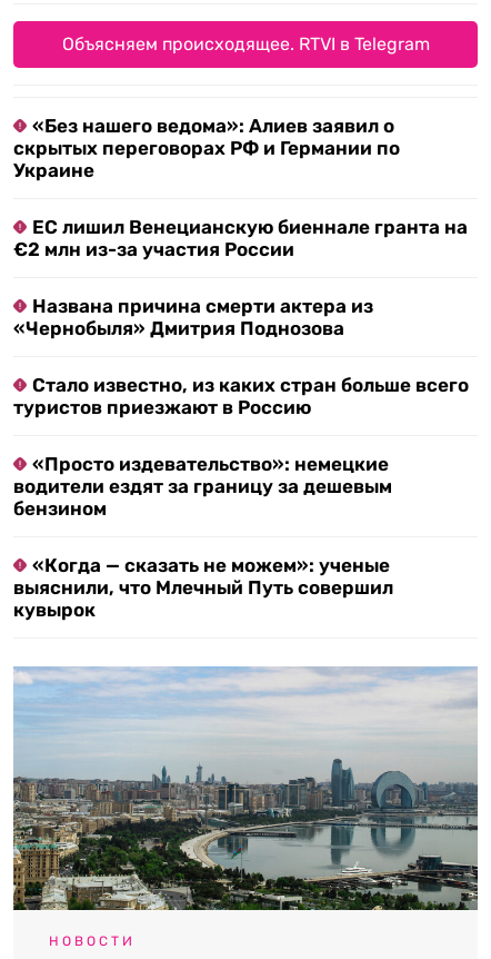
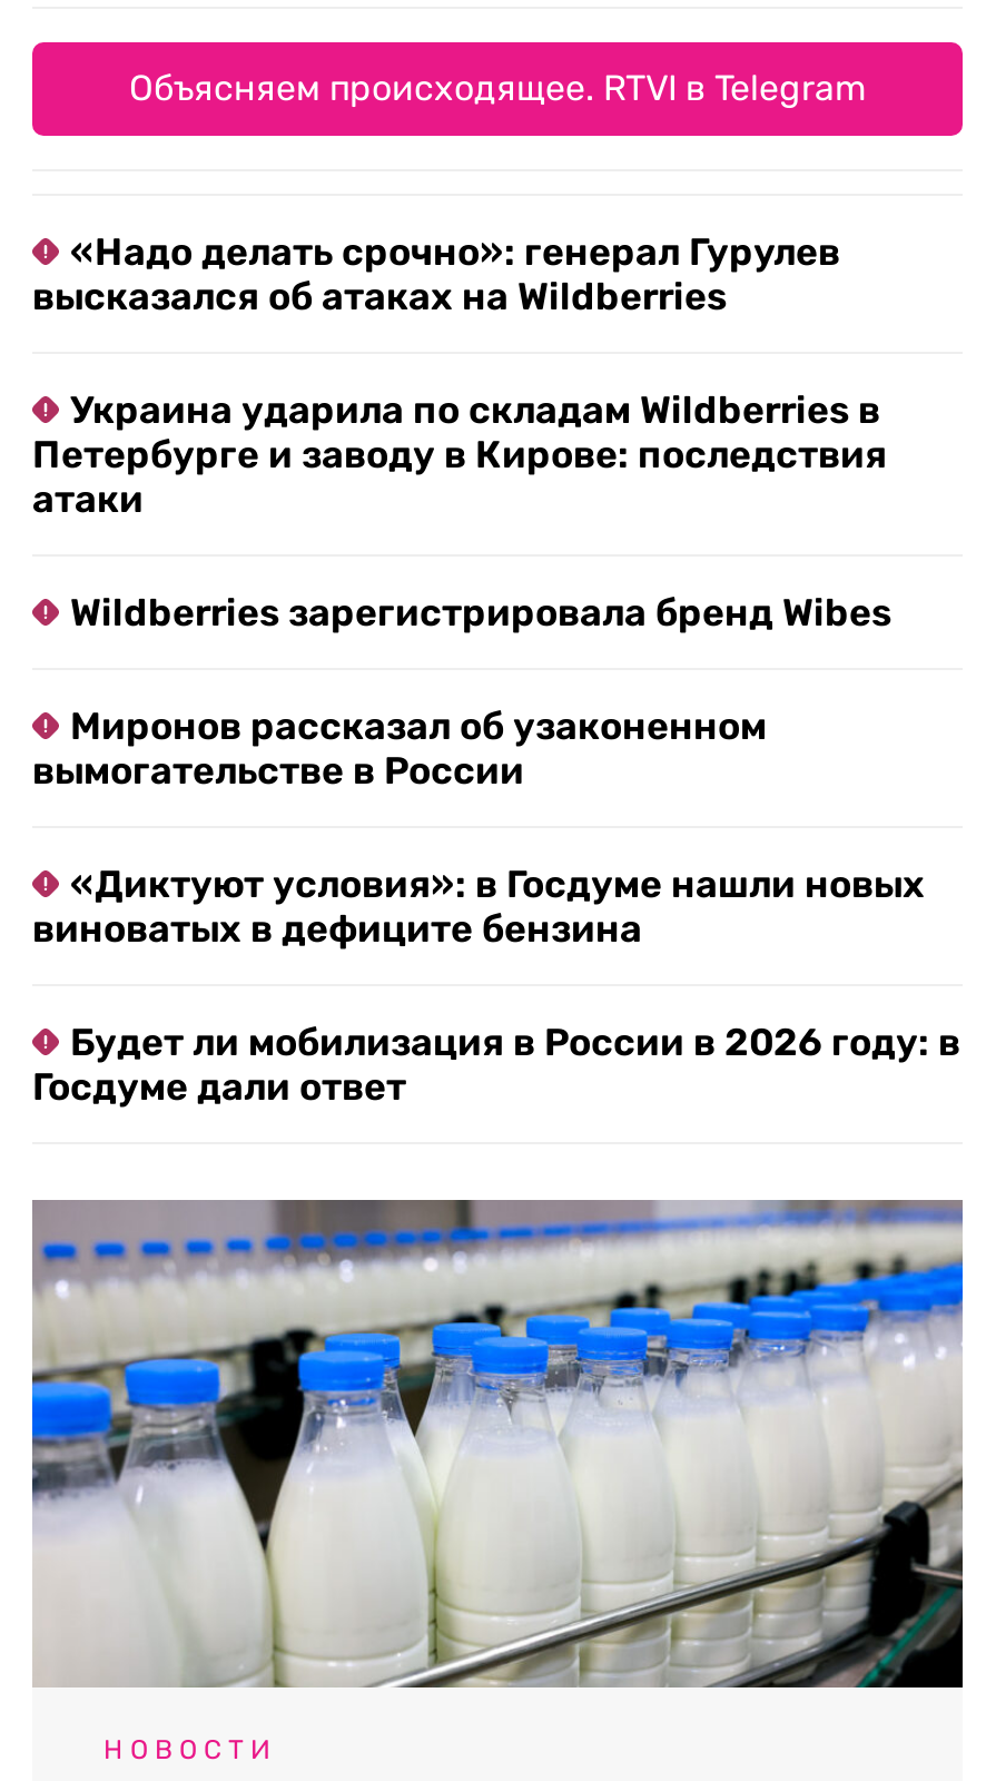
[13,115,400,181] «Без нашего ведома»: Алиев заявил о | скрытых переговорах РФ и Германии по | Украине -> [32,230,840,319] «Надо делать срочно»: генерал Гурулев | высказался об атаках на Wildberries
[13,216,468,260] ЕС лишил Венецианскую биеннале гранта на | €2 млн из-за участия России -> [32,388,887,521] Украина ударила по складам Wildberries в | Петербурге и заводу в Кирове: последствия | атаки
[13,295,373,339] Названа причина смерти актера из | «Чернобыля» Дмитрия Поднозова -> [70,590,891,635] Wildberries зарегистрировала бренд Wibes
[13,374,469,418] Стало известно, из каких стран больше всего | туристов приезжают в Россию -> [32,704,767,793] Миронов рассказал об узаконенном | вымогательстве в России
[13,453,392,520] «Просто издевательство»: немецкие | водители ездят за границу за дешевым | бензином -> [32,862,925,951] «Диктуют условия»: в Госдуме нашли новых | виноватых в дефиците бензина
[13,554,393,621] «Когда — сказать не можем»: ученые | выяснили, что Млечный Путь совершил | кувырок -> [32,1020,960,1109] Будет ли мобилизация в России в 2026 году: в | Госдуме дали ответ
[12,665,479,911] [image] -> [32,1198,965,1687] [image]

